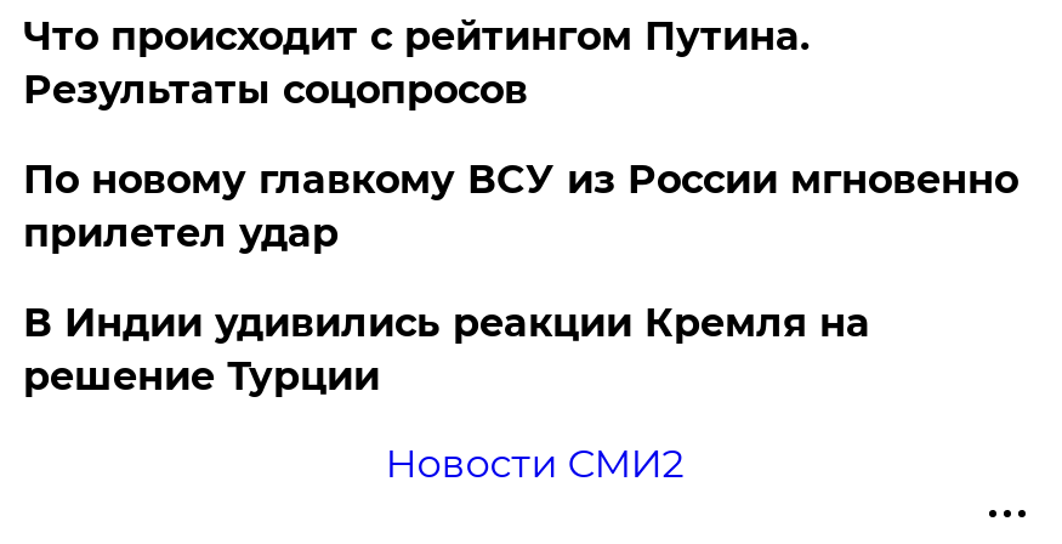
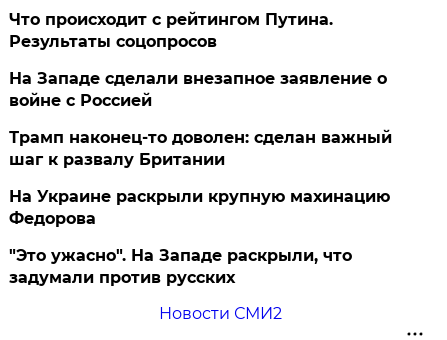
[23,157,1018,400] По новому главкому ВСУ из России мгновенно | прилетел удар | В Индии удивились реакции Кремля на | решение Турции -> [9,69,392,287] На Западе сделали внезапное заявление о | войне с Россией | Трамп наконец-то доволен: сделан важный | шаг к развалу Британии | На Украине раскрыли крупную махинацию | Федорова | "Это ужасно". На Западе раскрыли, что | задумали против русских

